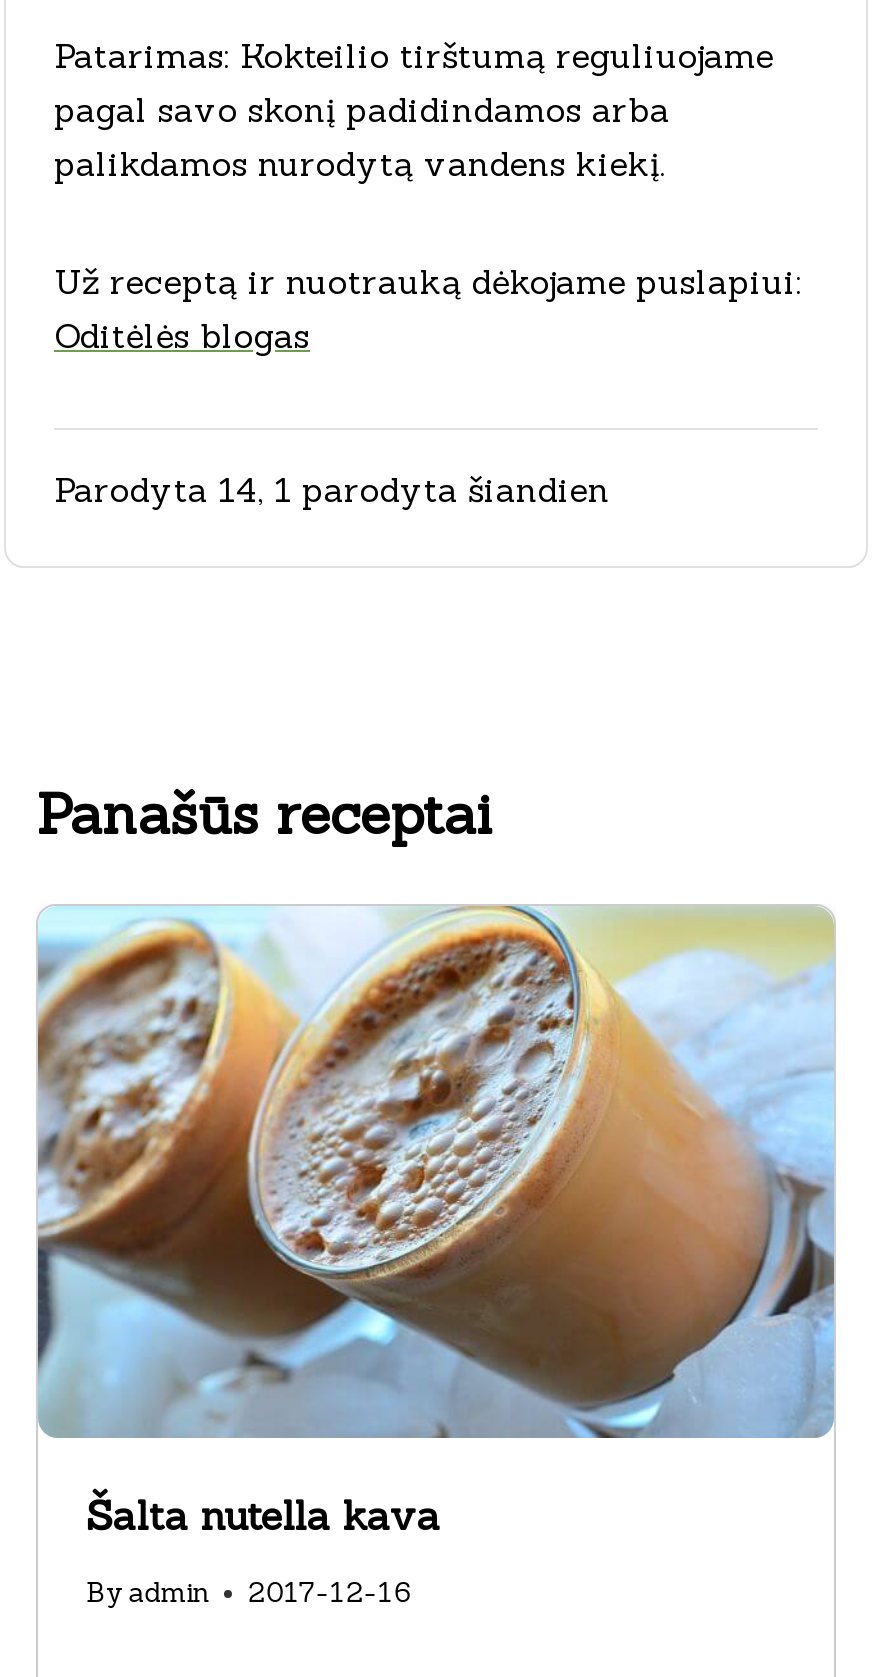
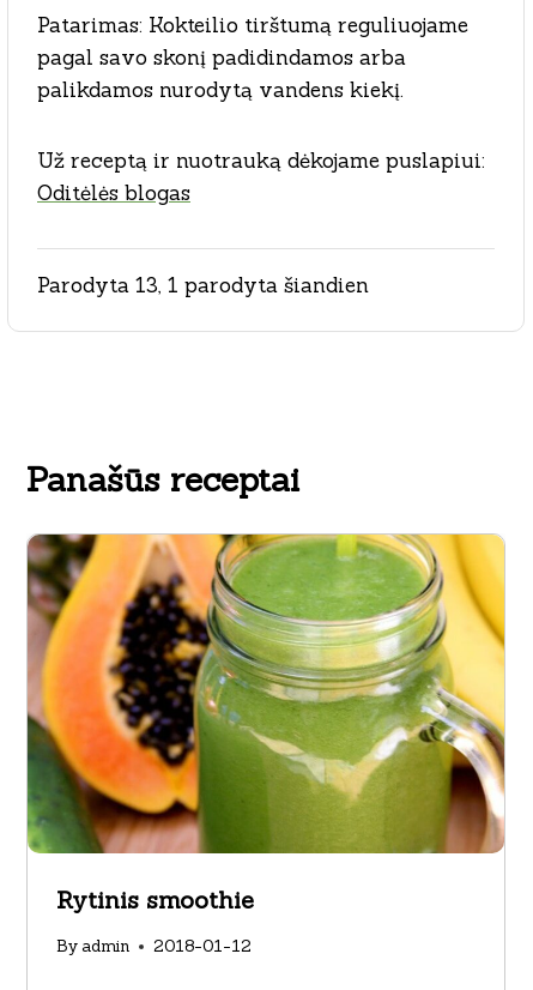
[54,469,610,513] Parodyta 14, 1 parodyta šiandien -> [37,272,369,299] Parodyta 13, 1 parodyta šiandien
[36,904,836,1539] [image] | Šalta nutella kava -> [26,533,505,914] [image] | Rytinis smoothie
[86,1574,410,1610] By admin 2017-12-16 -> [56,935,252,957] By admin 2018-01-12

